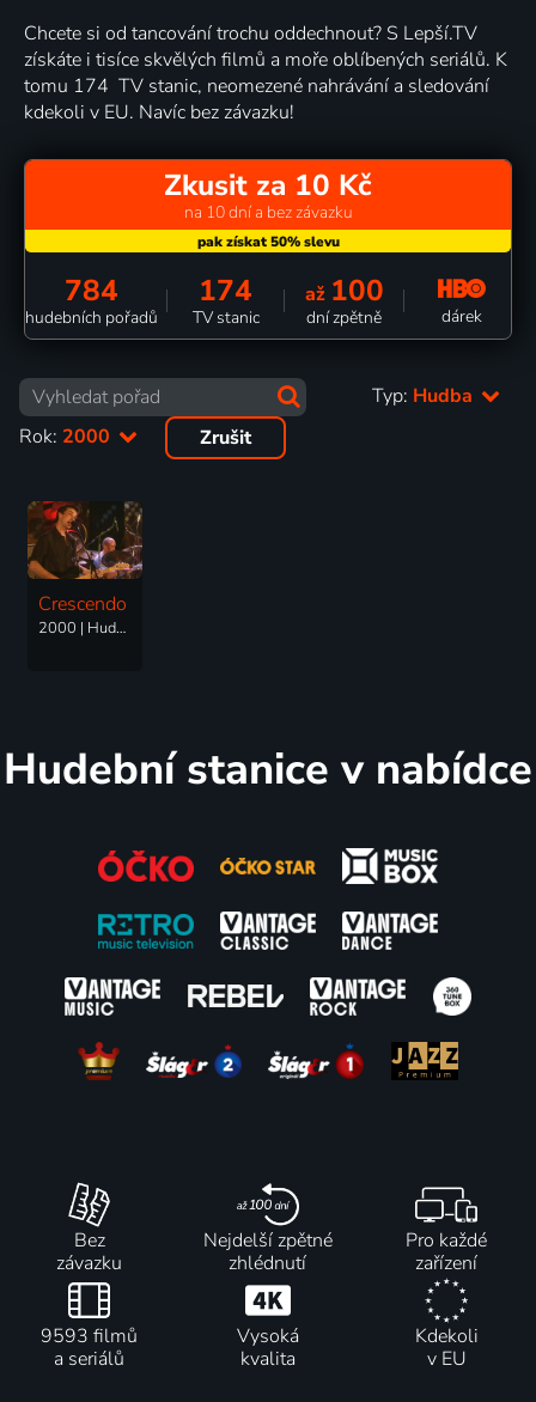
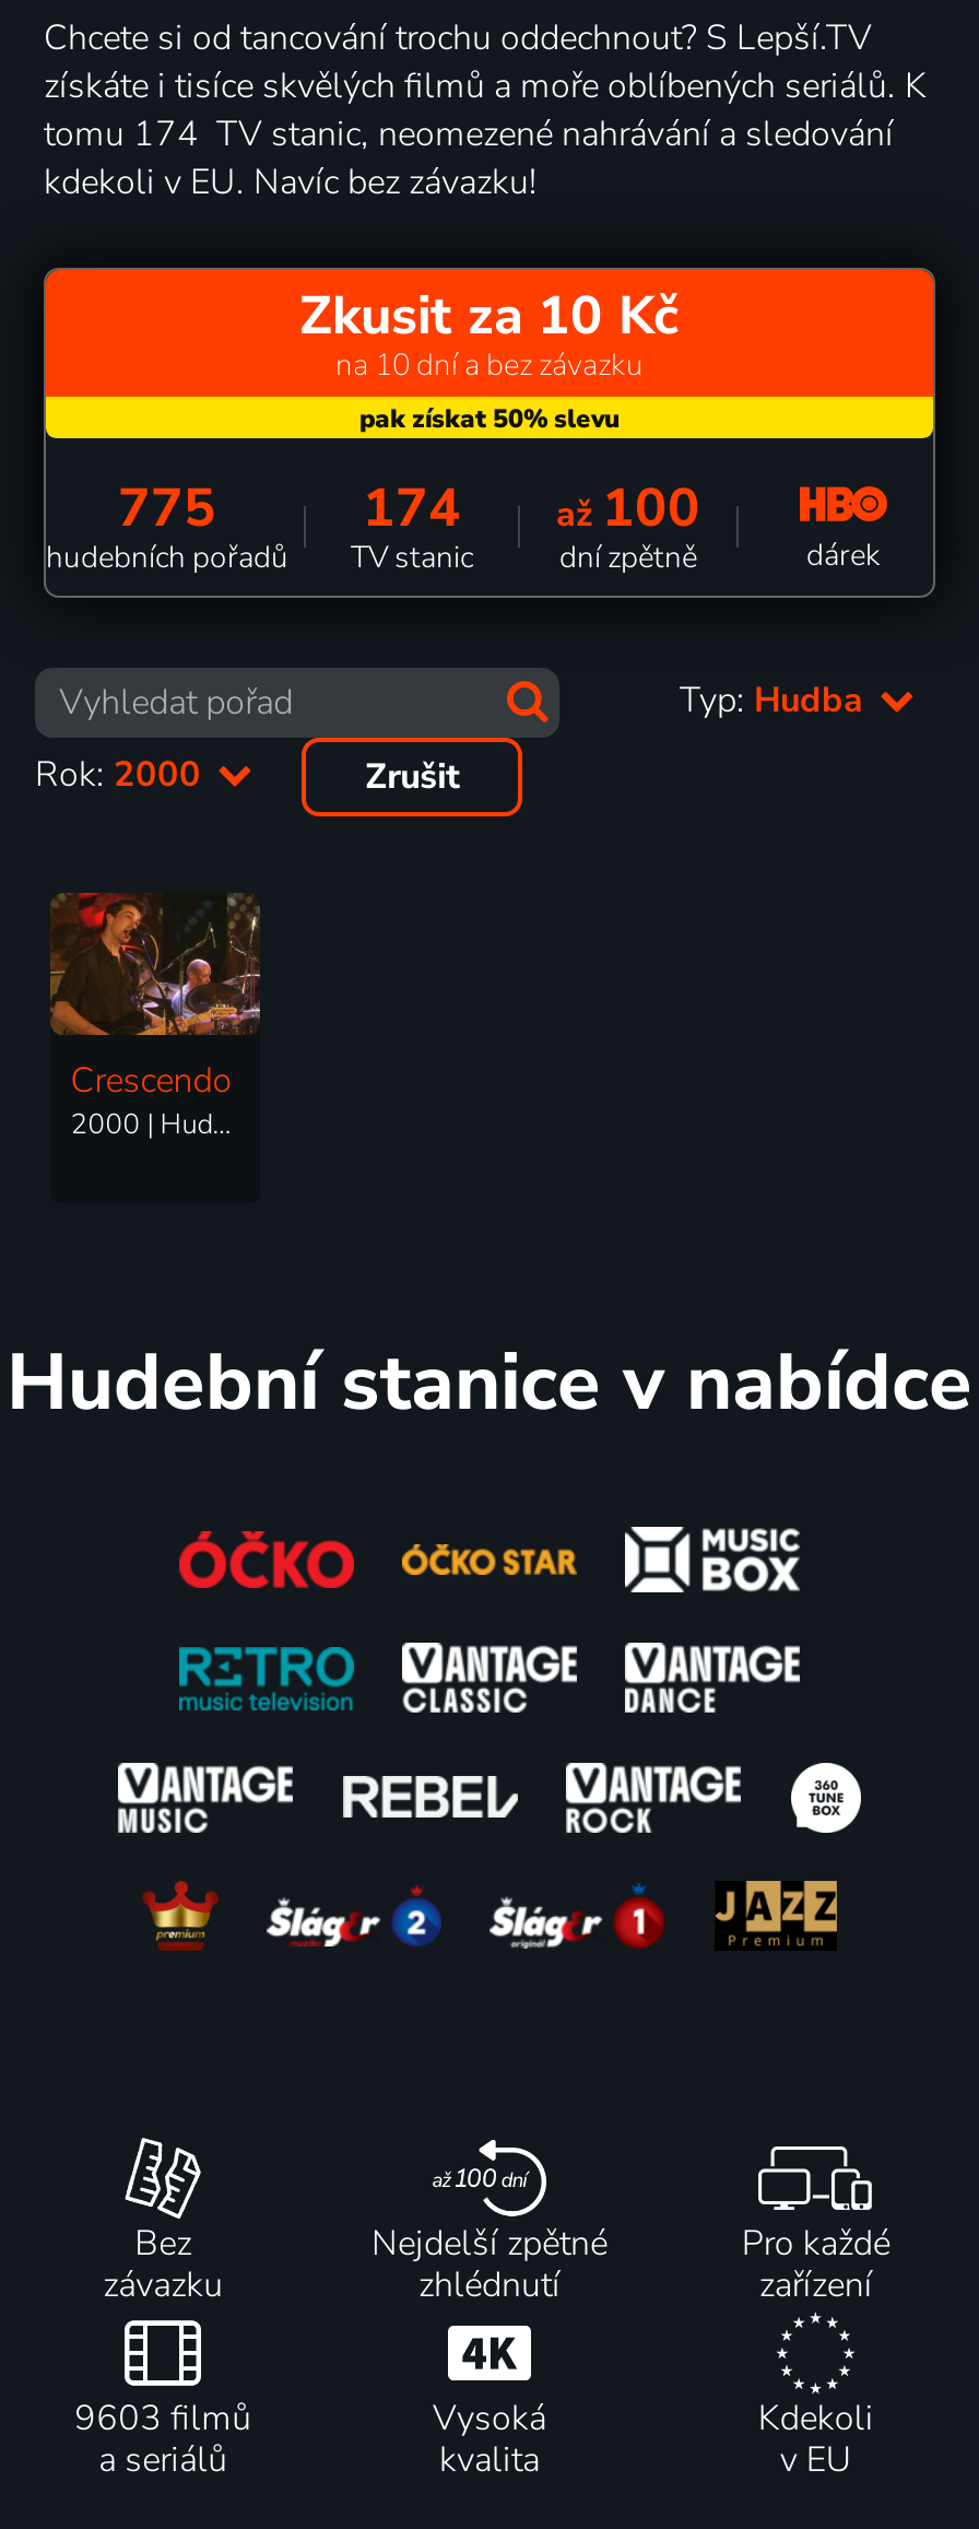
[65,270,383,310] 784 174 až 100 -> [118,470,700,544] 775 174 až 100
[41,1322,138,1349] 9593 filmů -> [75,2393,252,2442] 9603 filmů

